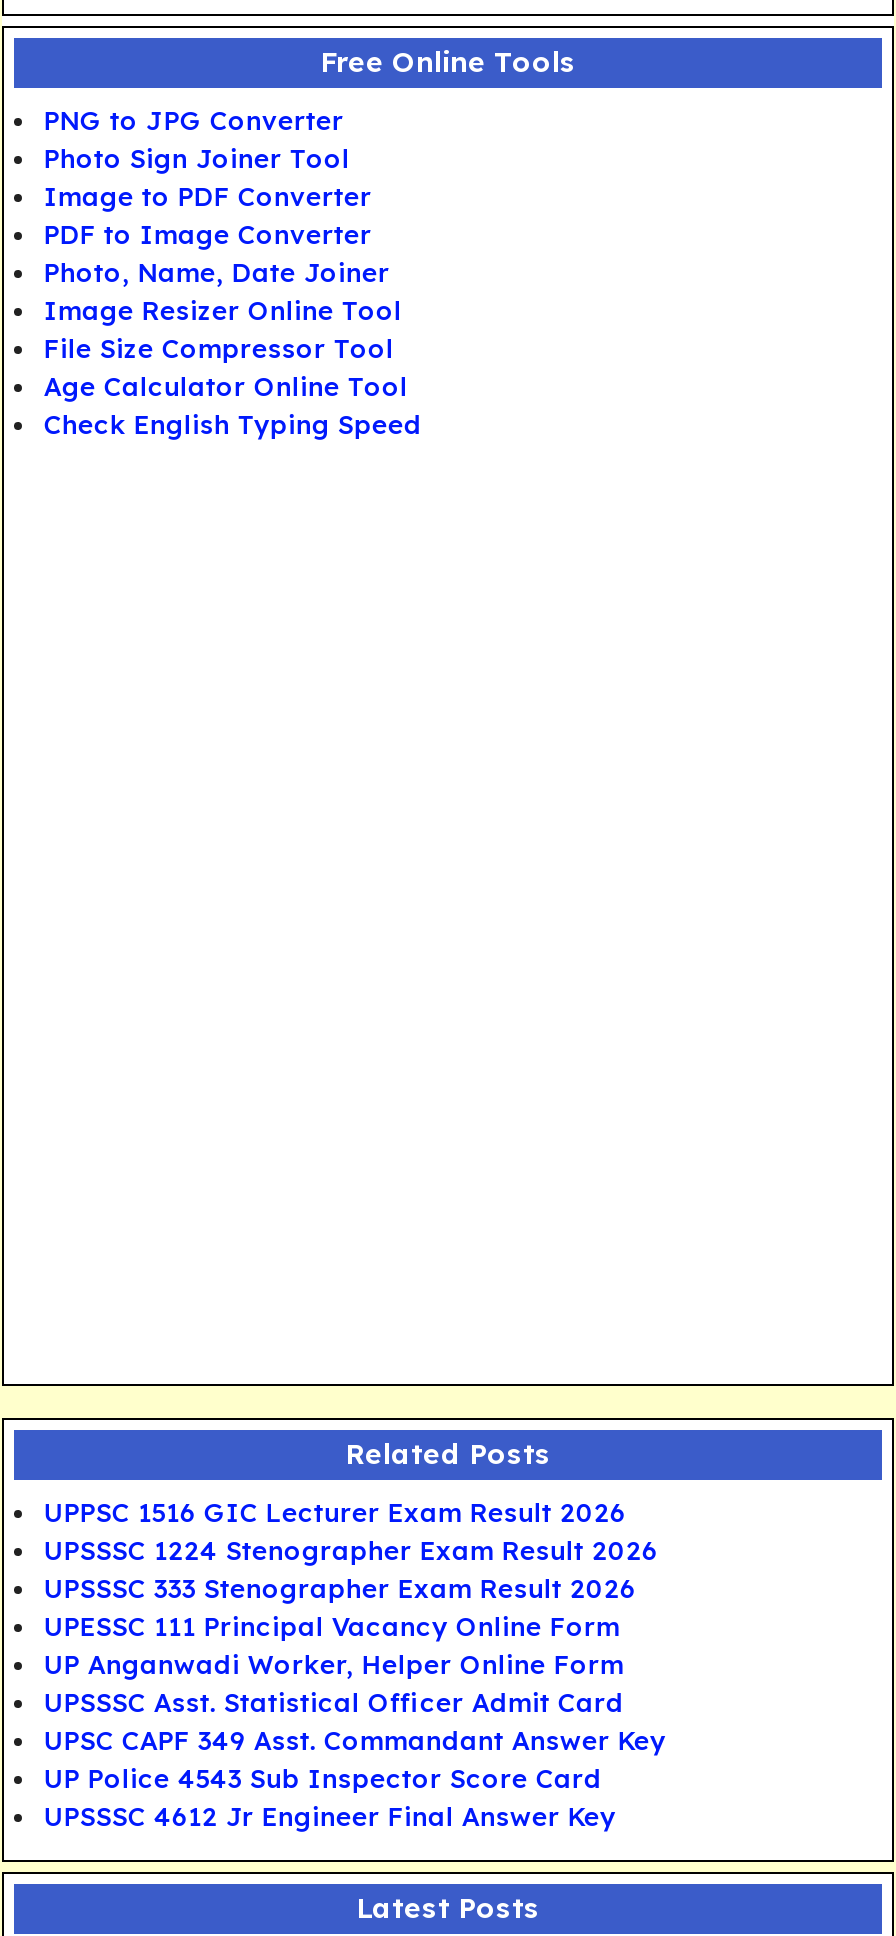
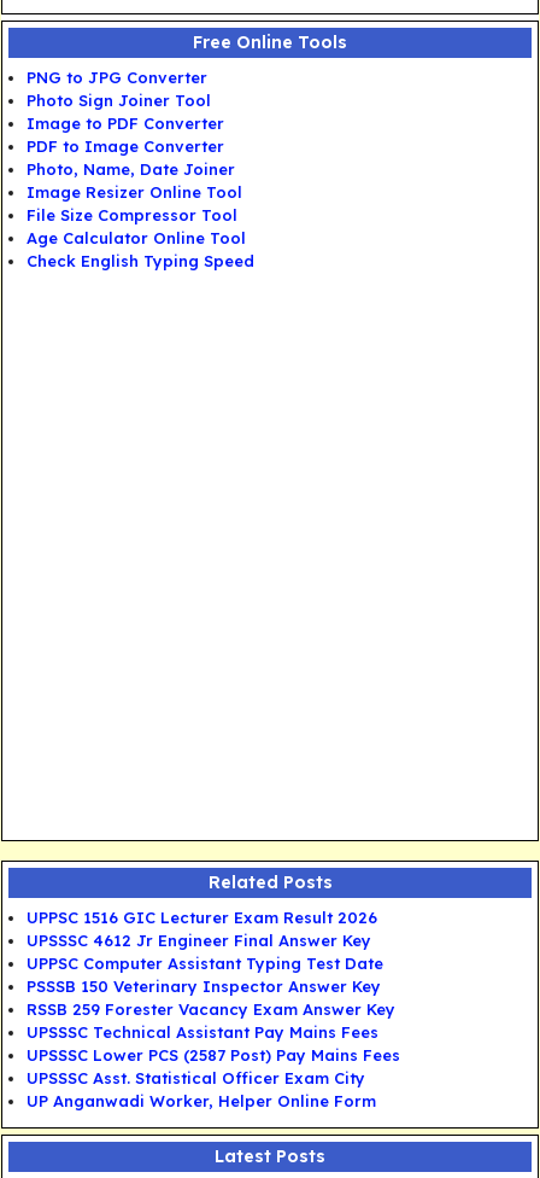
[44,1534,666,1794] UPSSSC 1224 Stenographer Exam Result 2026 | UPSSSC 333 Stenographer Exam Result 2026 | UPESSC 111 Principal Vacancy Online Form | UPSSSC Asst. Statistical Officer Admit Card | UPSC CAPF 349 Asst. Commandant Answer Key | UP Police 4543 Sub Inspector Score Card -> none
moved [44,1648,624,1680] -> [26,1091,376,1110]: UP Anganwadi Worker, Helper Online Form
moved [44,1800,616,1832] -> [26,931,371,950]: UPSSSC 4612 Jr Engineer Final Answer Key
none -> [26,954,400,1087] UPPSC Computer Assistant Typing Test Date | PSSSB 150 Veterinary Inspector Answer Key | RSSB 259 Forester Vacancy Exam Answer Key | UPSSSC Technical Assistant Pay Mains Fees | UPSSSC Lower PCS (2587 Post) Pay Mains Fees | UPSSSC Asst. Statistical Officer Exam City

